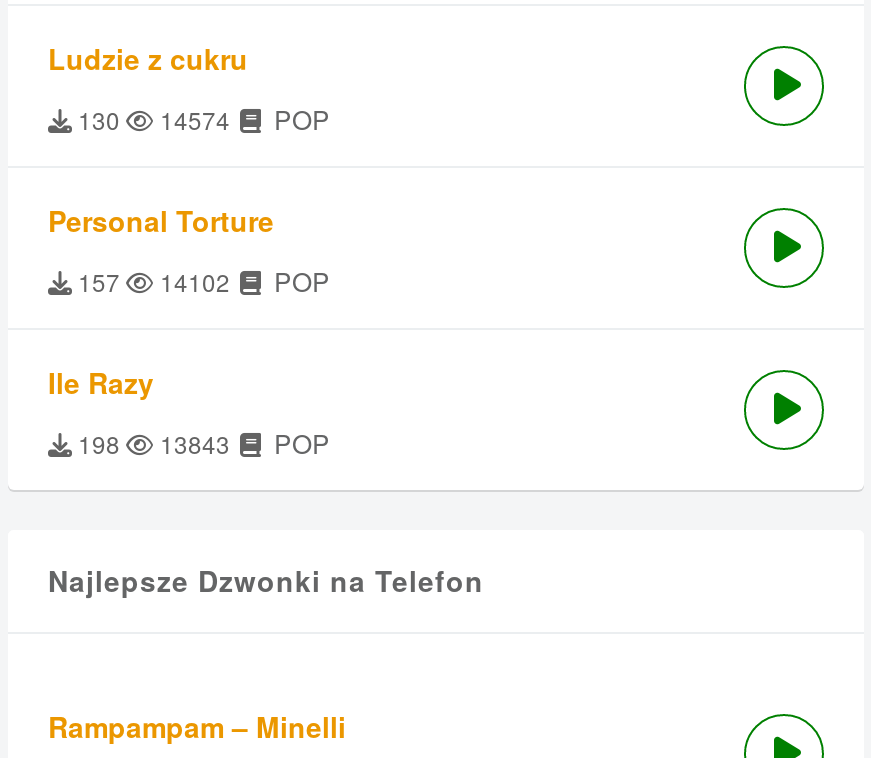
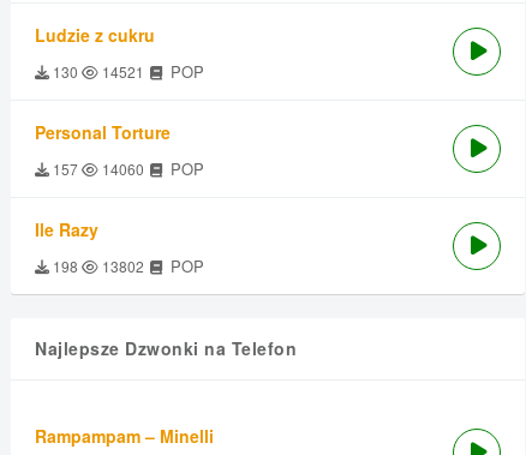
[72,100,330,138] 130 14574 POP -> [49,60,204,83] 130 14521 POP
[72,262,330,300] 157 14102 POP -> [49,157,204,180] 157 14060 POP
[72,424,330,462] 198 13843 POP -> [49,255,204,277] 198 13802 POP

